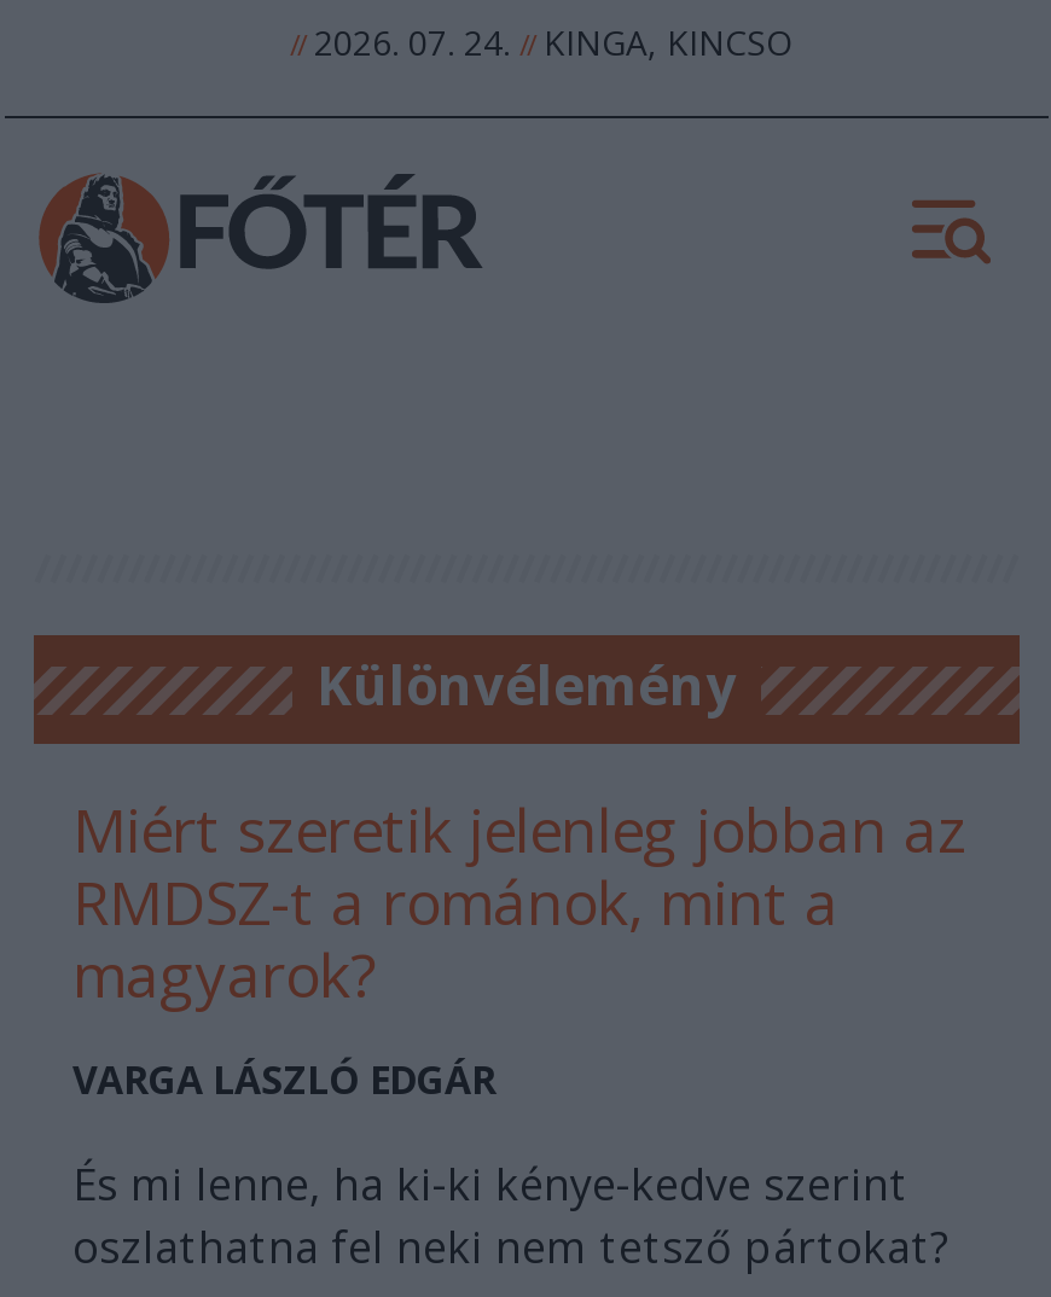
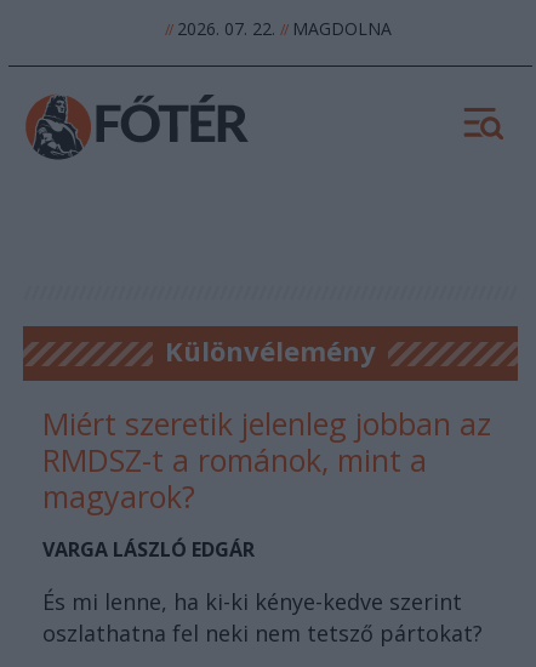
[290,19,792,65] // 2026. 07. 24. // KINGA, KINCSO -> [164,17,391,40] // 2026. 07. 22. // MAGDOLNA

